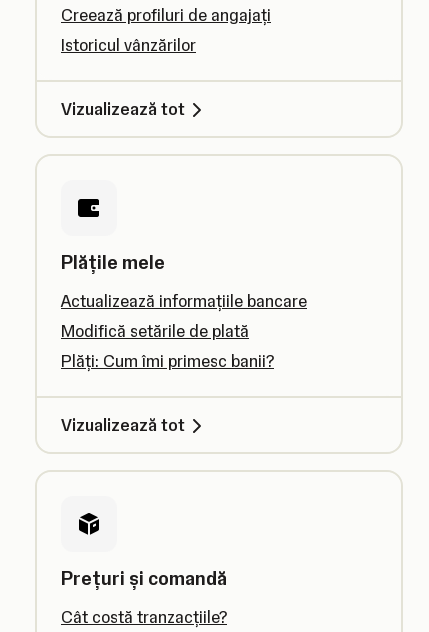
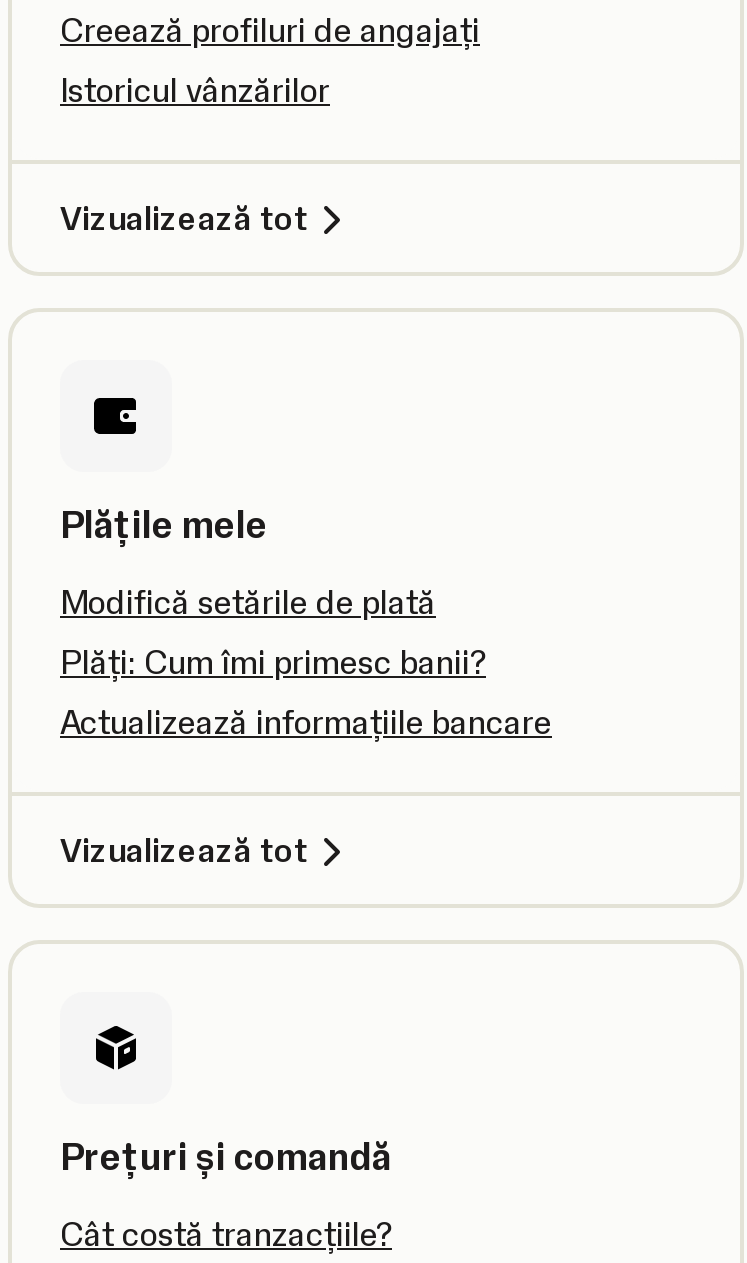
moved [61,291,307,311] -> [60,702,552,742]: Actualizează informațiile bancare
moved [61,321,274,371] -> [60,582,486,682]: Modifică setările de plată | Plăți: Cum îmi primesc banii?

